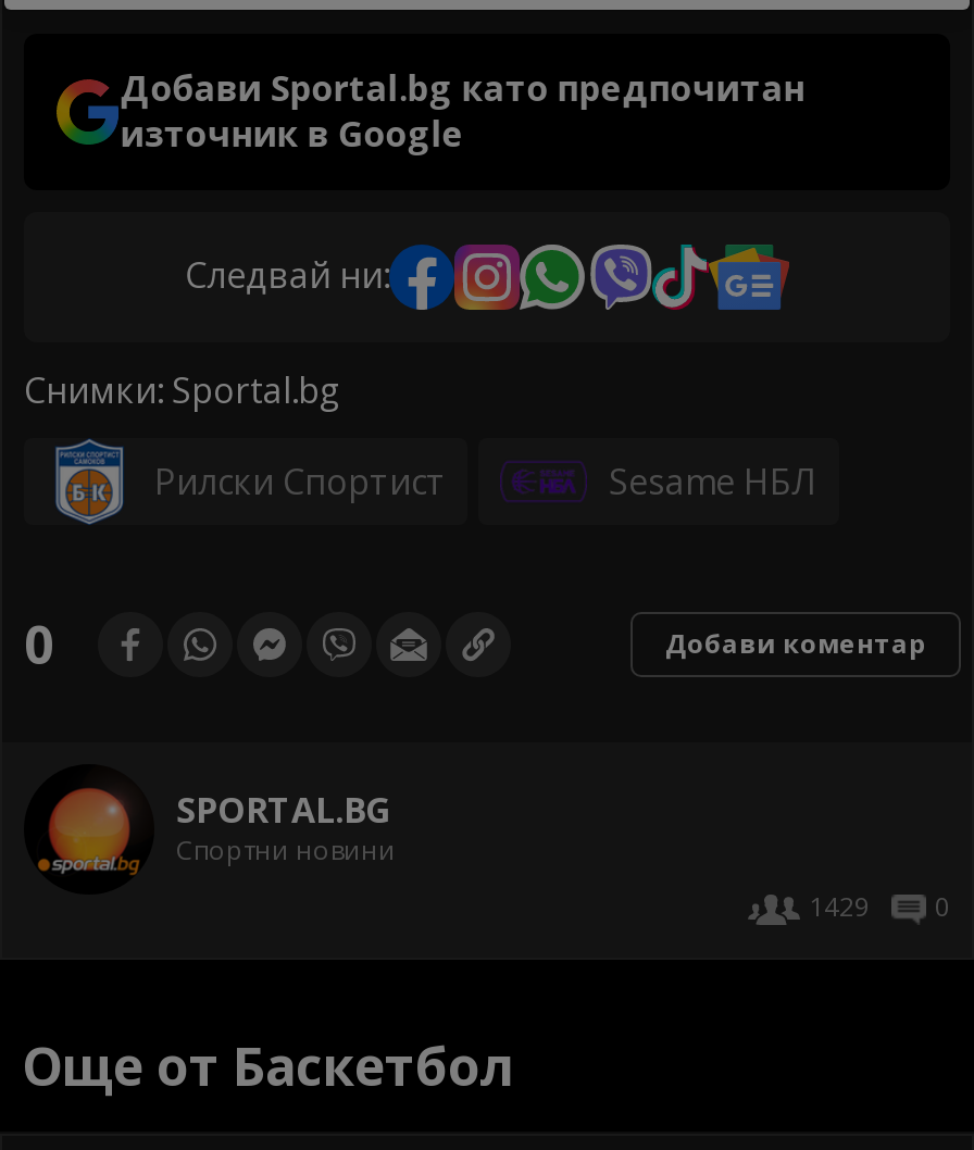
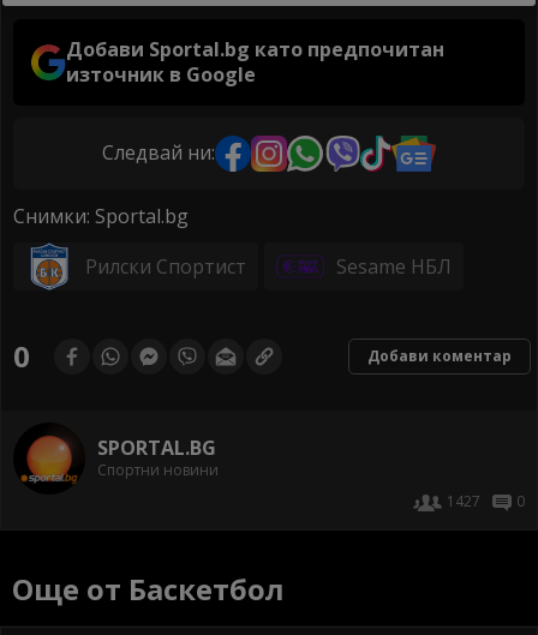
[809,888,950,925] 1429 0 -> [447,491,525,511] 1427 0

